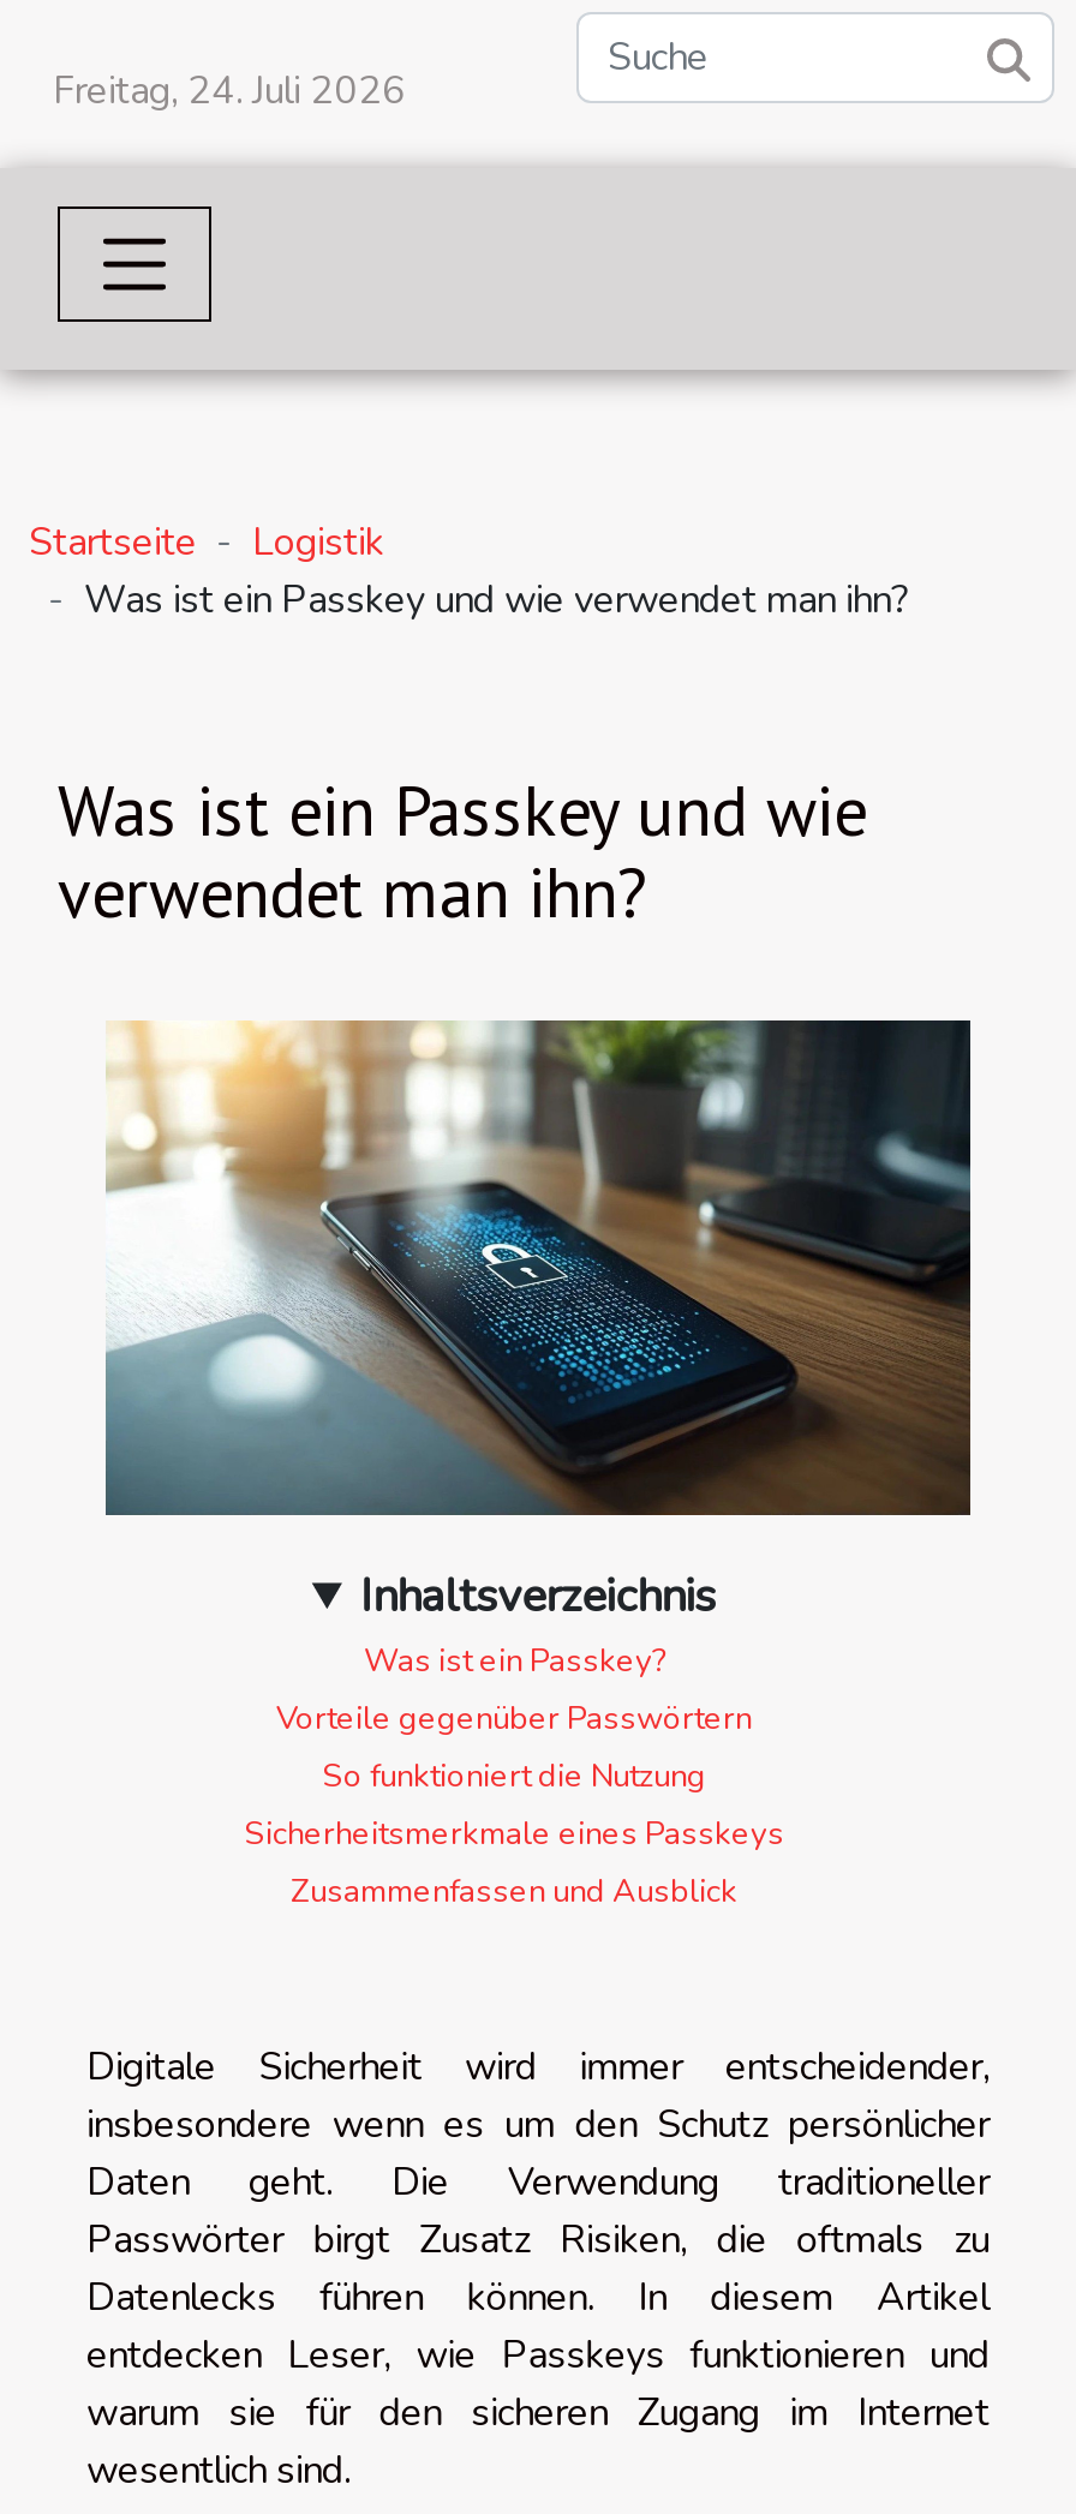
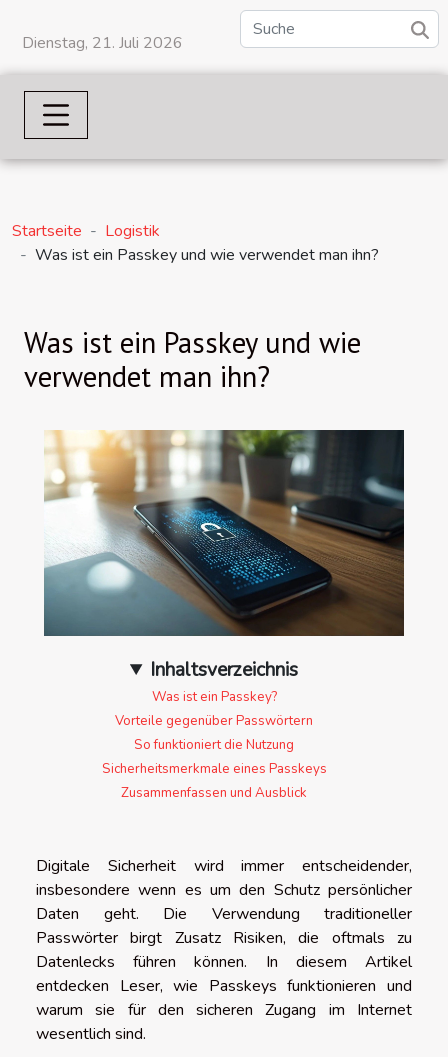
[53,65,406,118] Freitag, 24. Juli 2026 -> [22,32,183,54] Dienstag, 21. Juli 2026

